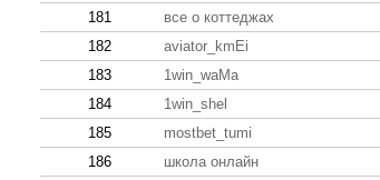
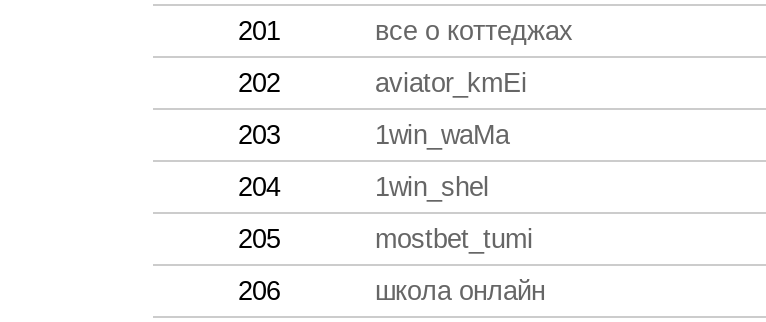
[87,9,111,26] 181 -> [238,16,280,46] 201
[87,38,111,54] 182 -> [238,68,280,98] 202
[87,67,111,83] 183 -> [238,120,280,150] 203
[87,96,111,112] 184 -> [238,172,280,202] 204
[87,124,111,141] 185 -> [238,224,280,254] 205
[87,153,111,170] 186 -> [238,276,280,306] 206

